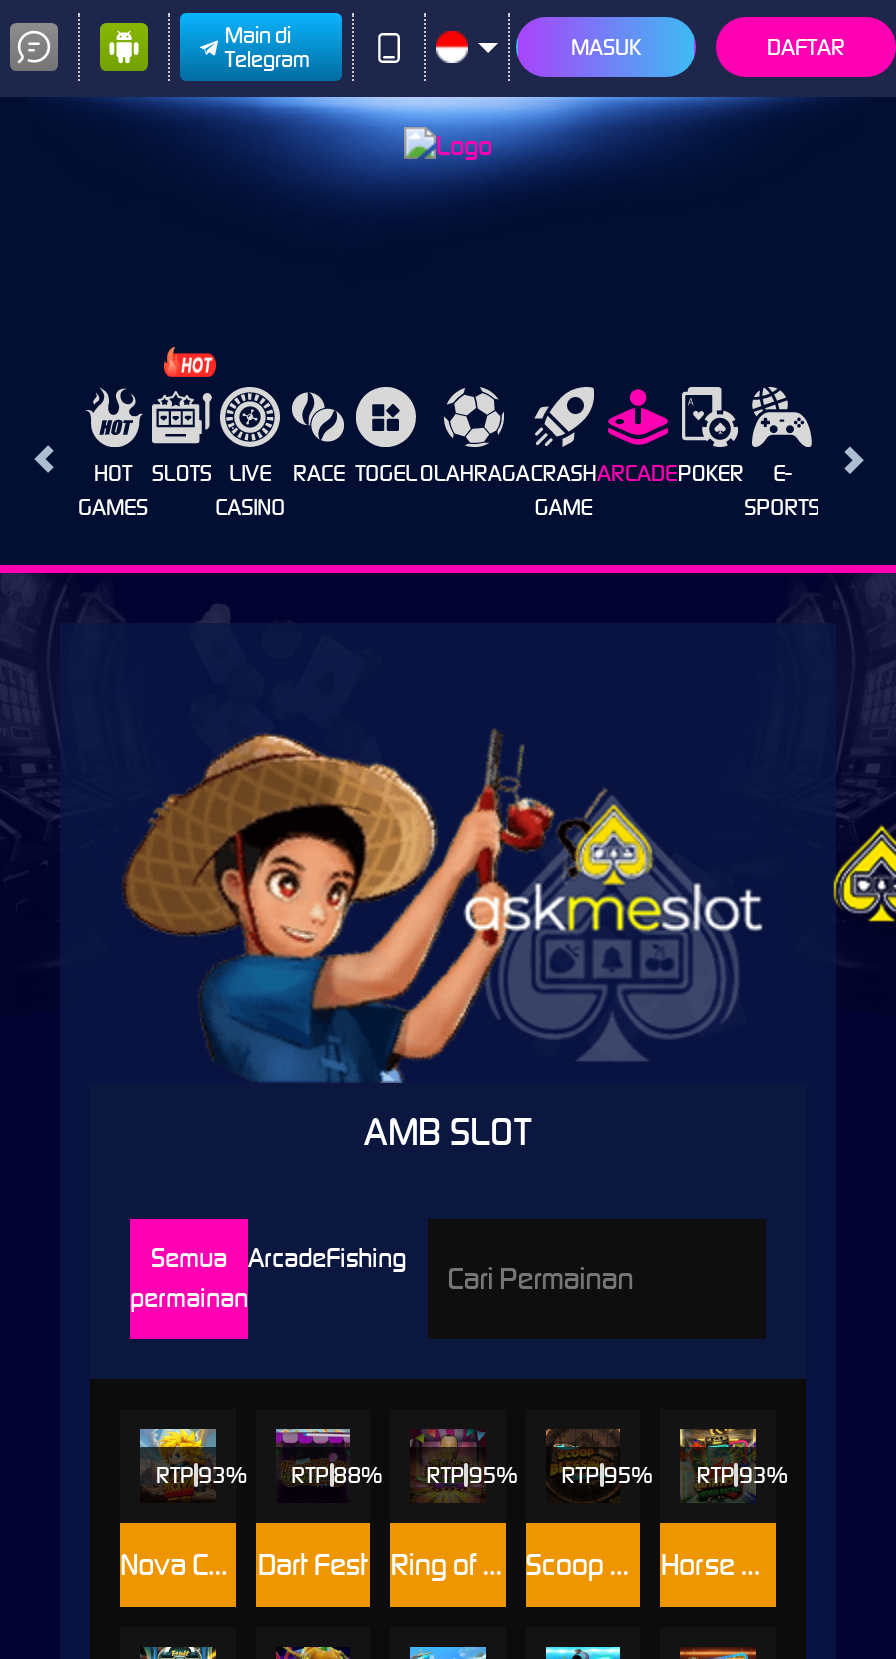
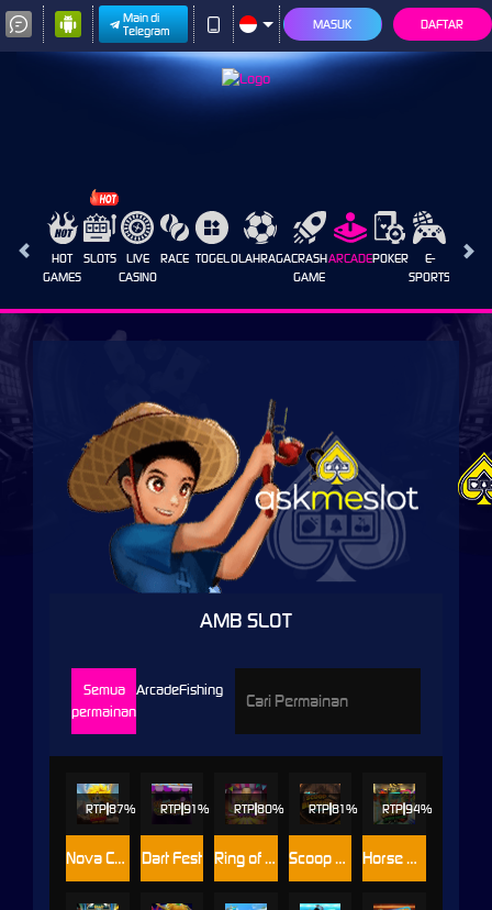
[156,1462,246,1490] RTP 93% -> [86,802,135,817] RTP 87%
[291,1462,381,1490] RTP 88% -> [160,802,208,817] RTP 91%
[426,1462,516,1490] RTP 95% -> [234,802,284,817] RTP 80%
[562,1462,652,1490] RTP 95% -> [308,802,357,817] RTP 81%
[697,1462,787,1490] RTP 93% -> [383,802,432,817] RTP 94%

